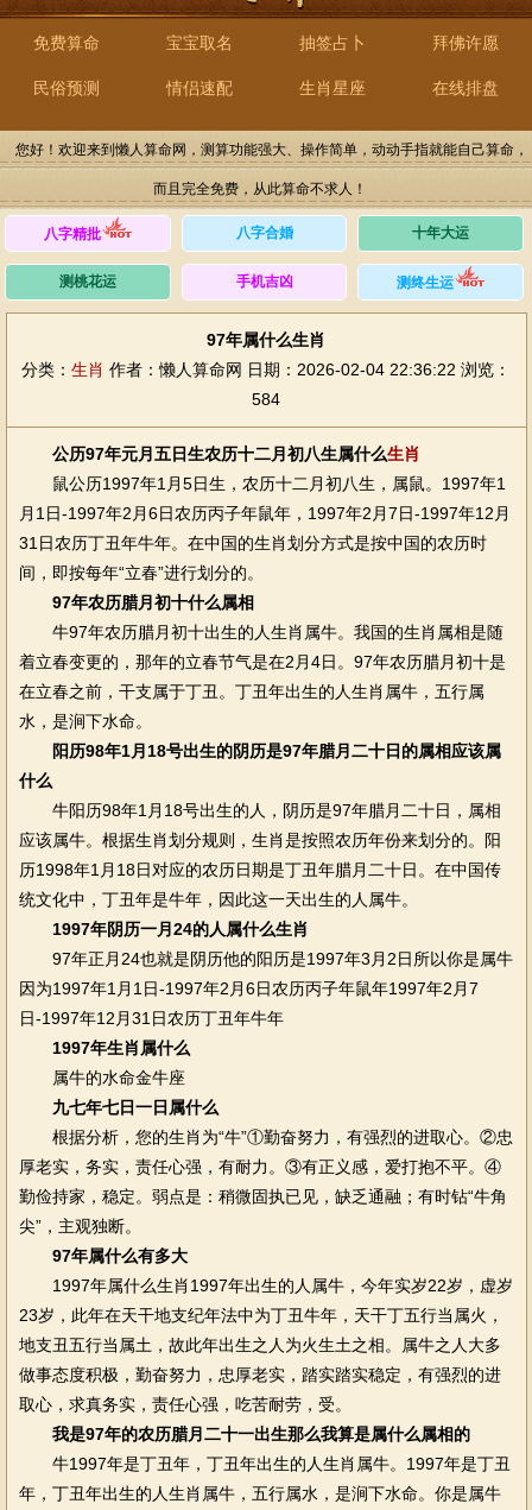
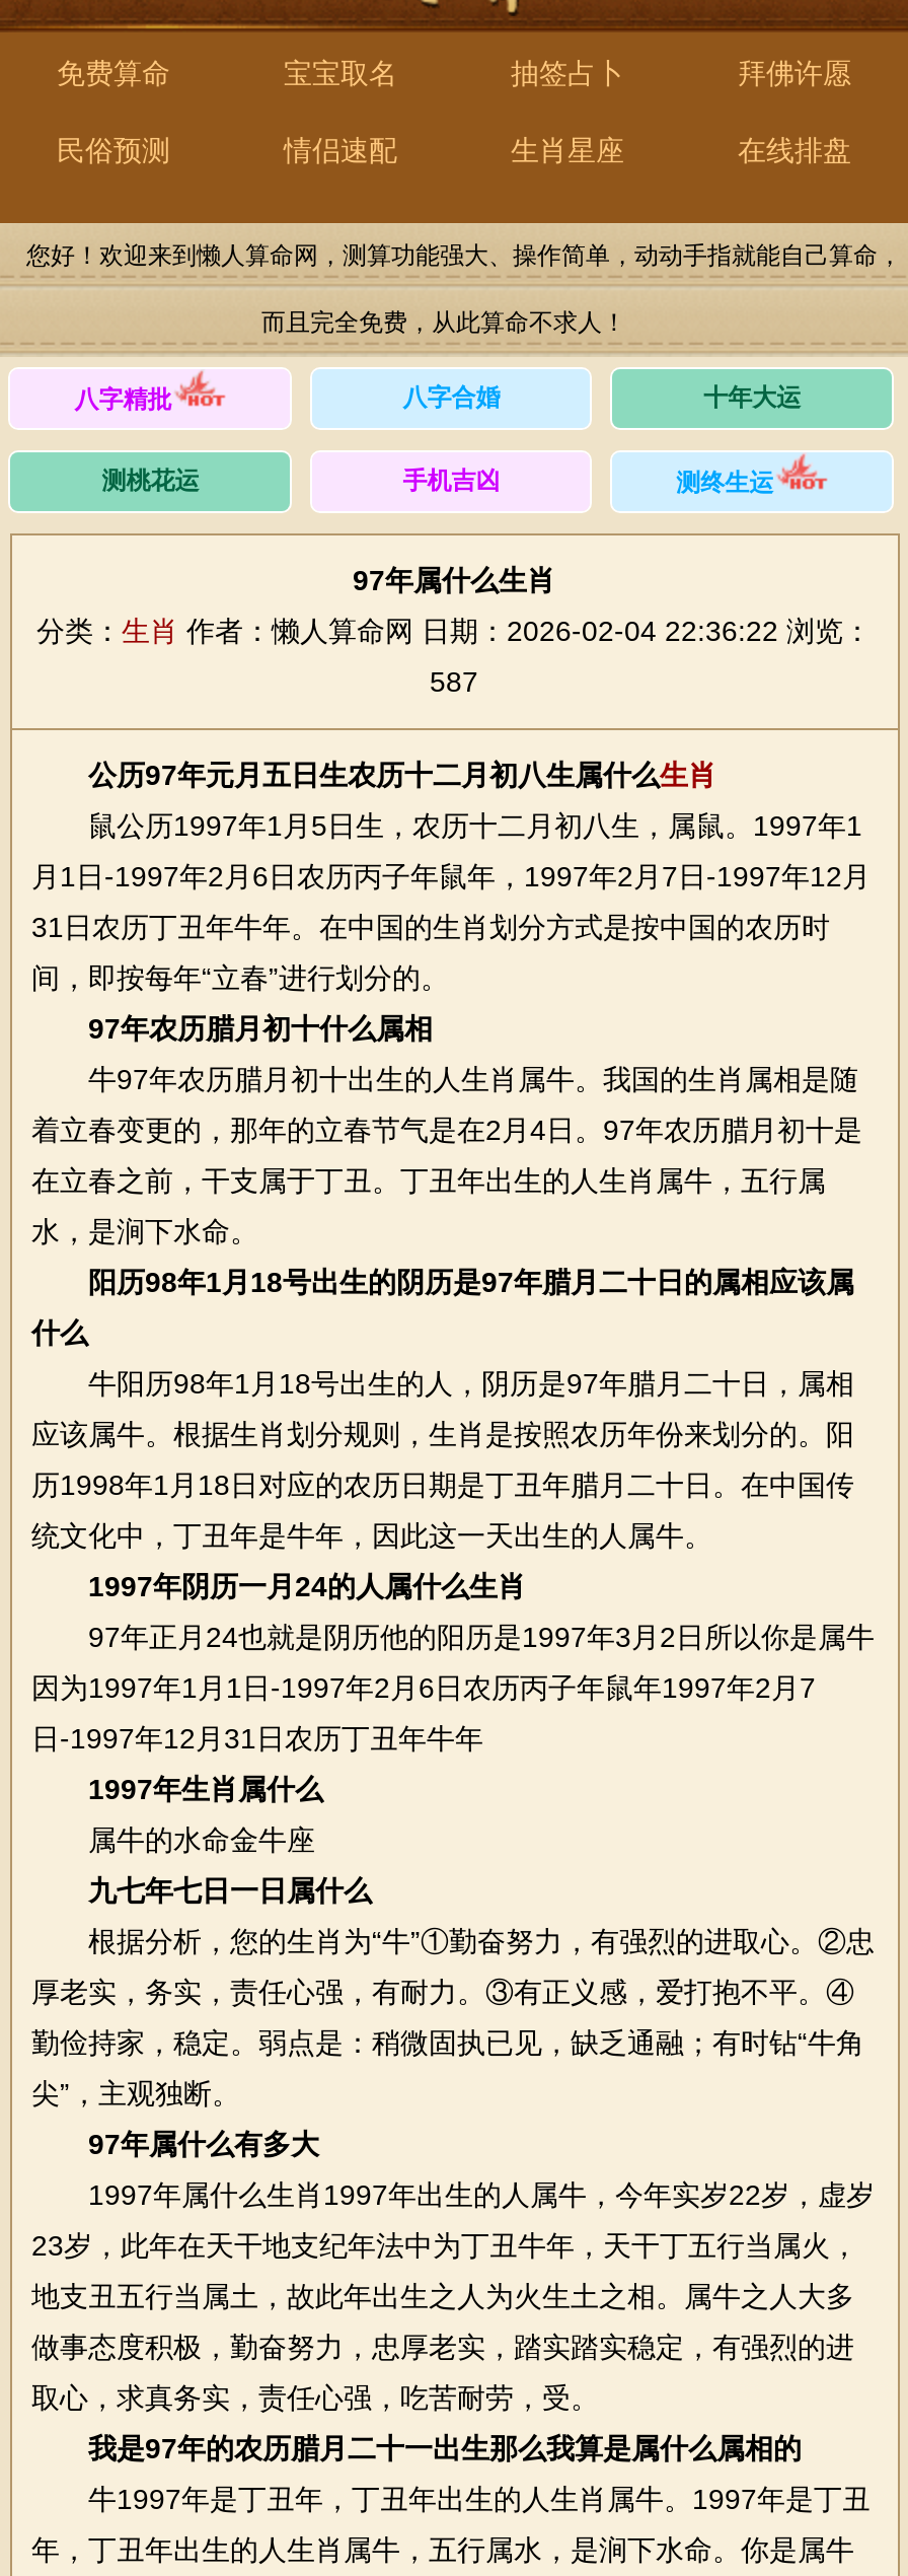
[252,390,280,409] 584 -> [430,665,478,698] 587

